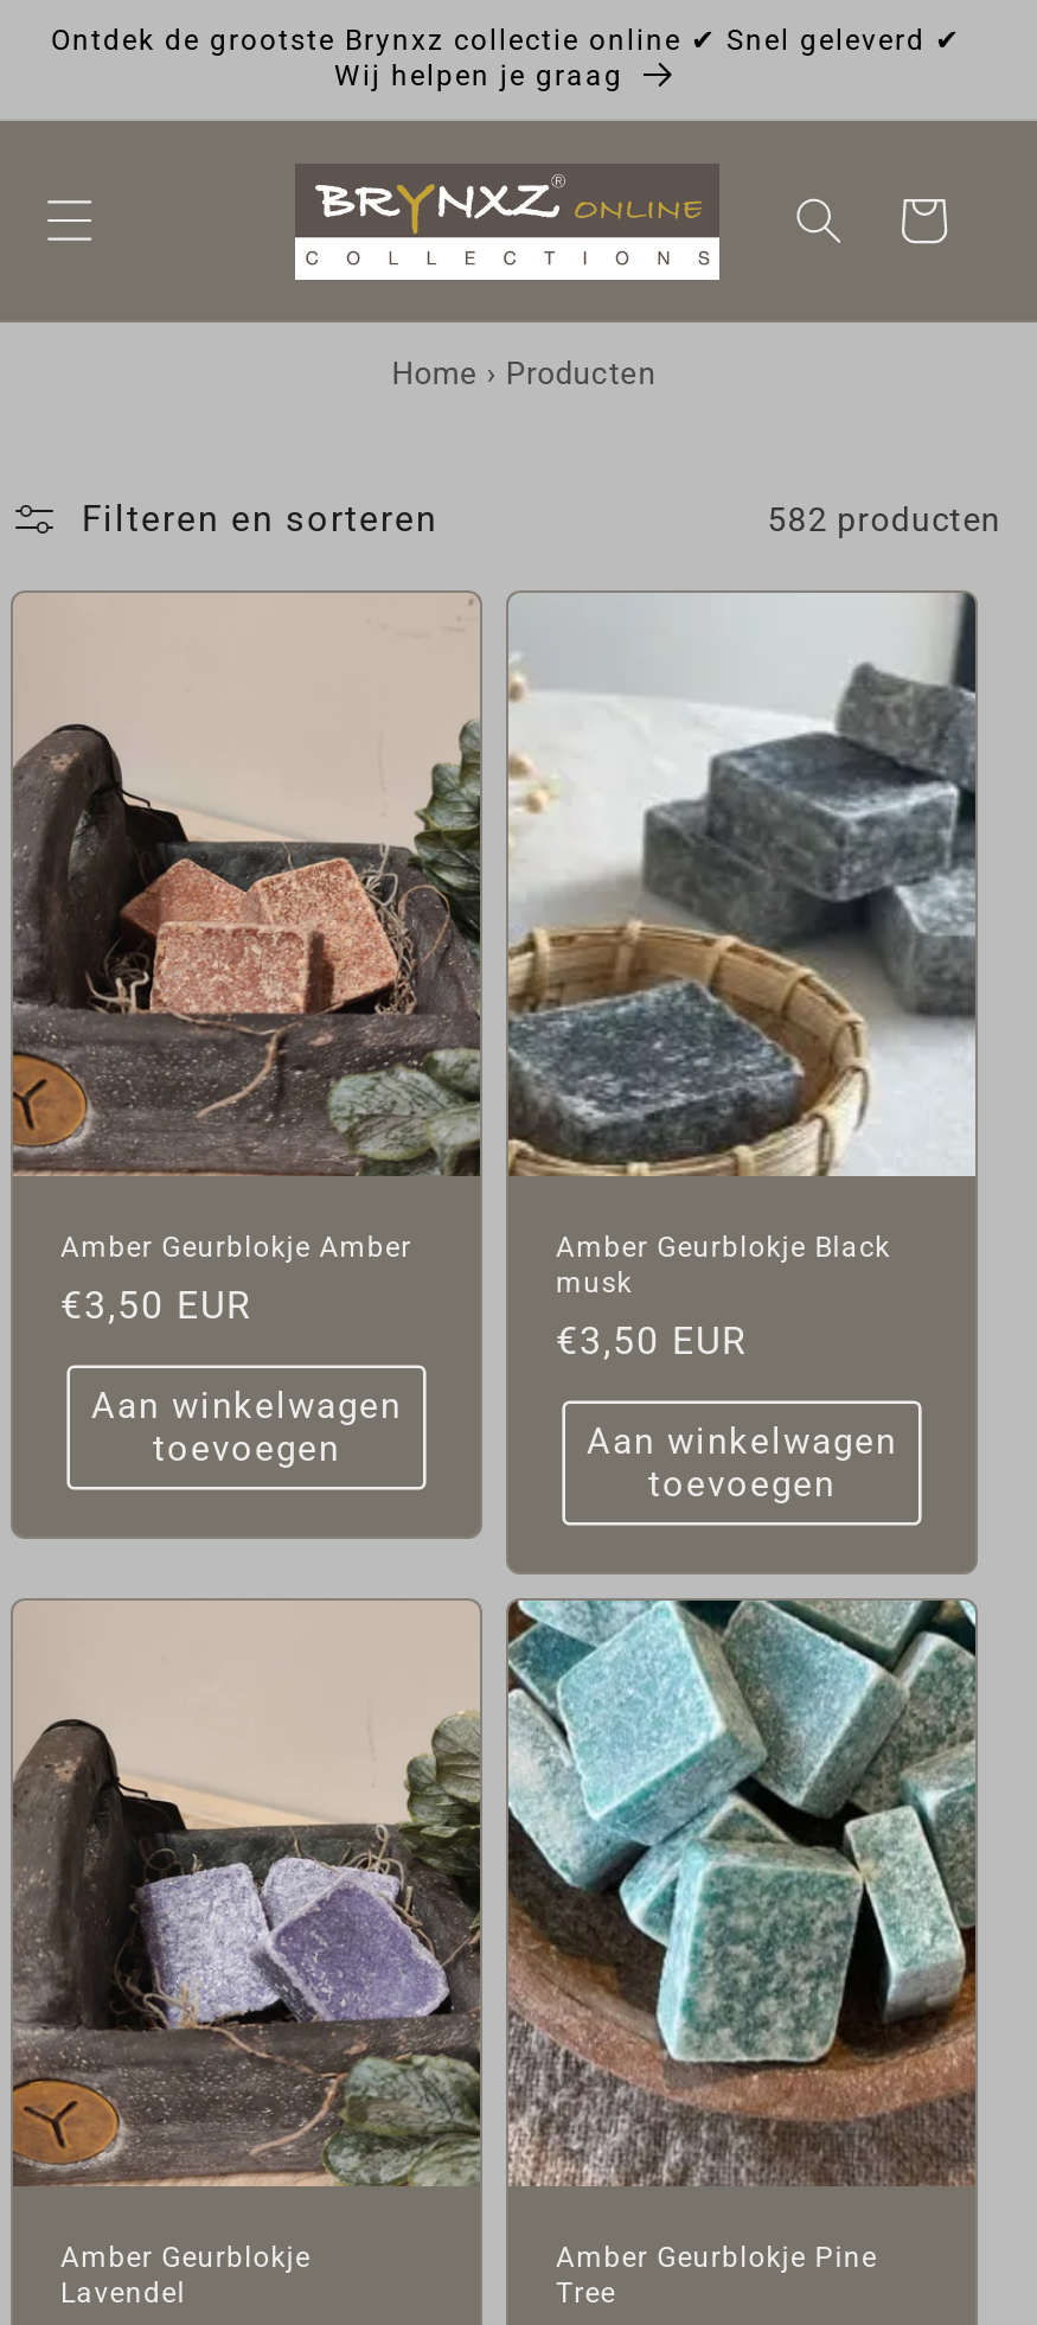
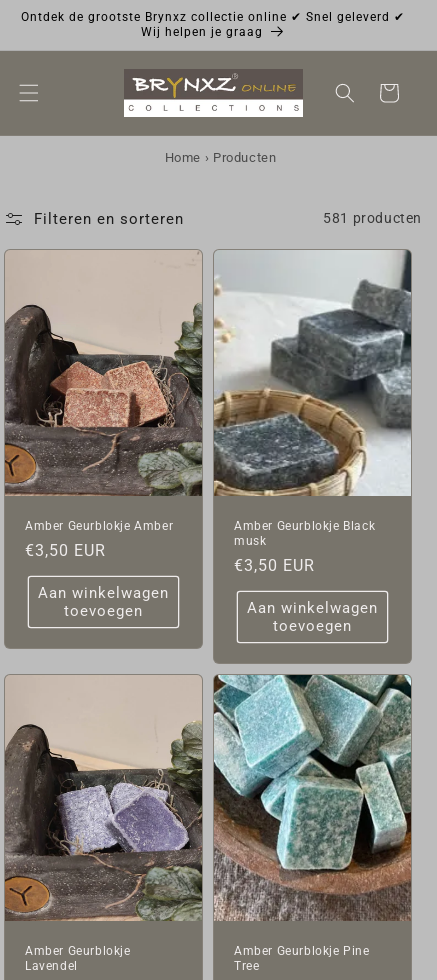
[767,500,1001,538] 582 producten -> [323,210,422,226] 581 producten

